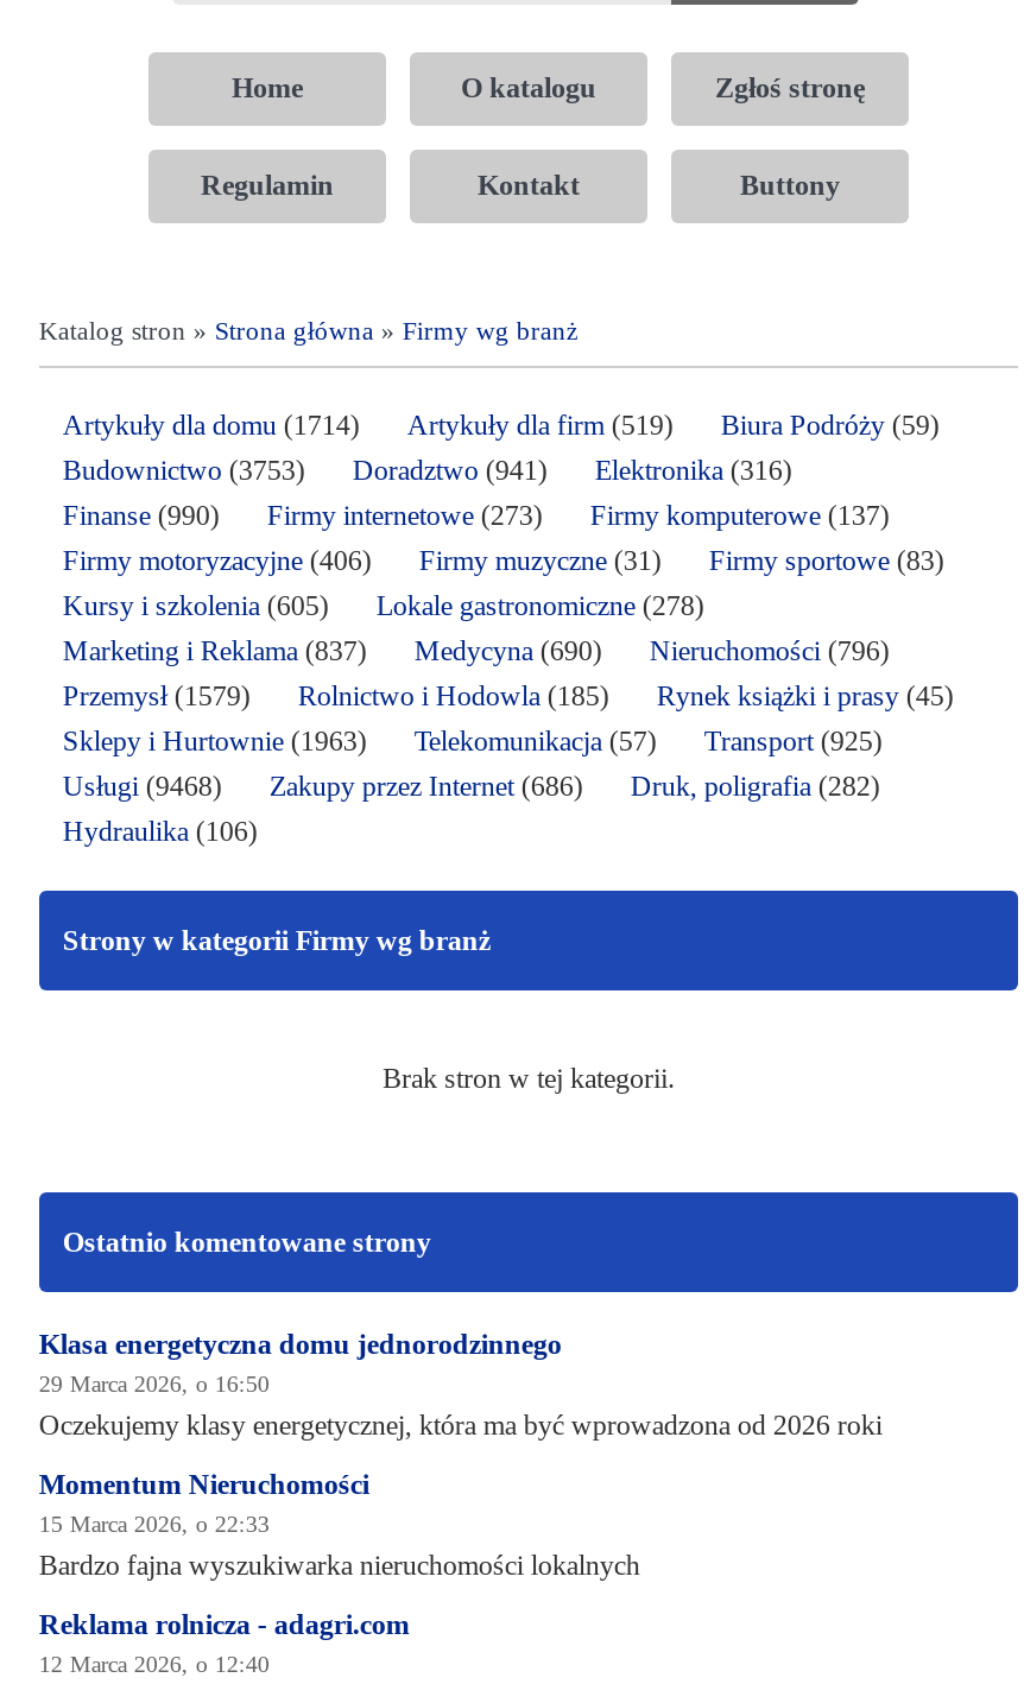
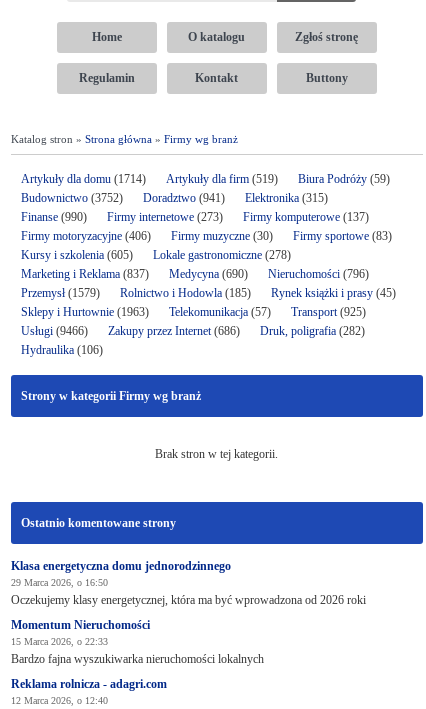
[63,454,305,487] Budownictwo (3753) -> [21,191,123,205] Budownictwo (3752)
[595,454,792,487] Elektronika (316) -> [245,191,328,205] Elektronika (315)
[419,544,661,577] Firmy muzyczne (31) -> [171,229,273,243] Firmy muzyczne (30)
[63,770,880,803] Usługi (9468) Zakupy przez Internet (686) Druk, poligrafia (282) -> [21,324,365,338] Usługi (9466) Zakupy przez Internet (686) Druk, poligrafia (282)

